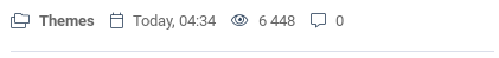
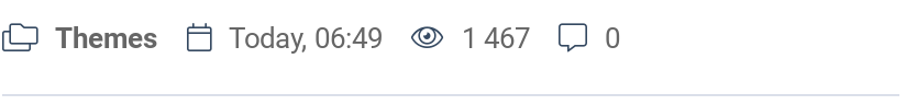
[133,12,216,30] Today, 04:34 -> [229,22,383,55] Today, 06:49
[258,12,295,30] 6 448 -> [462,22,530,55] 1 467

